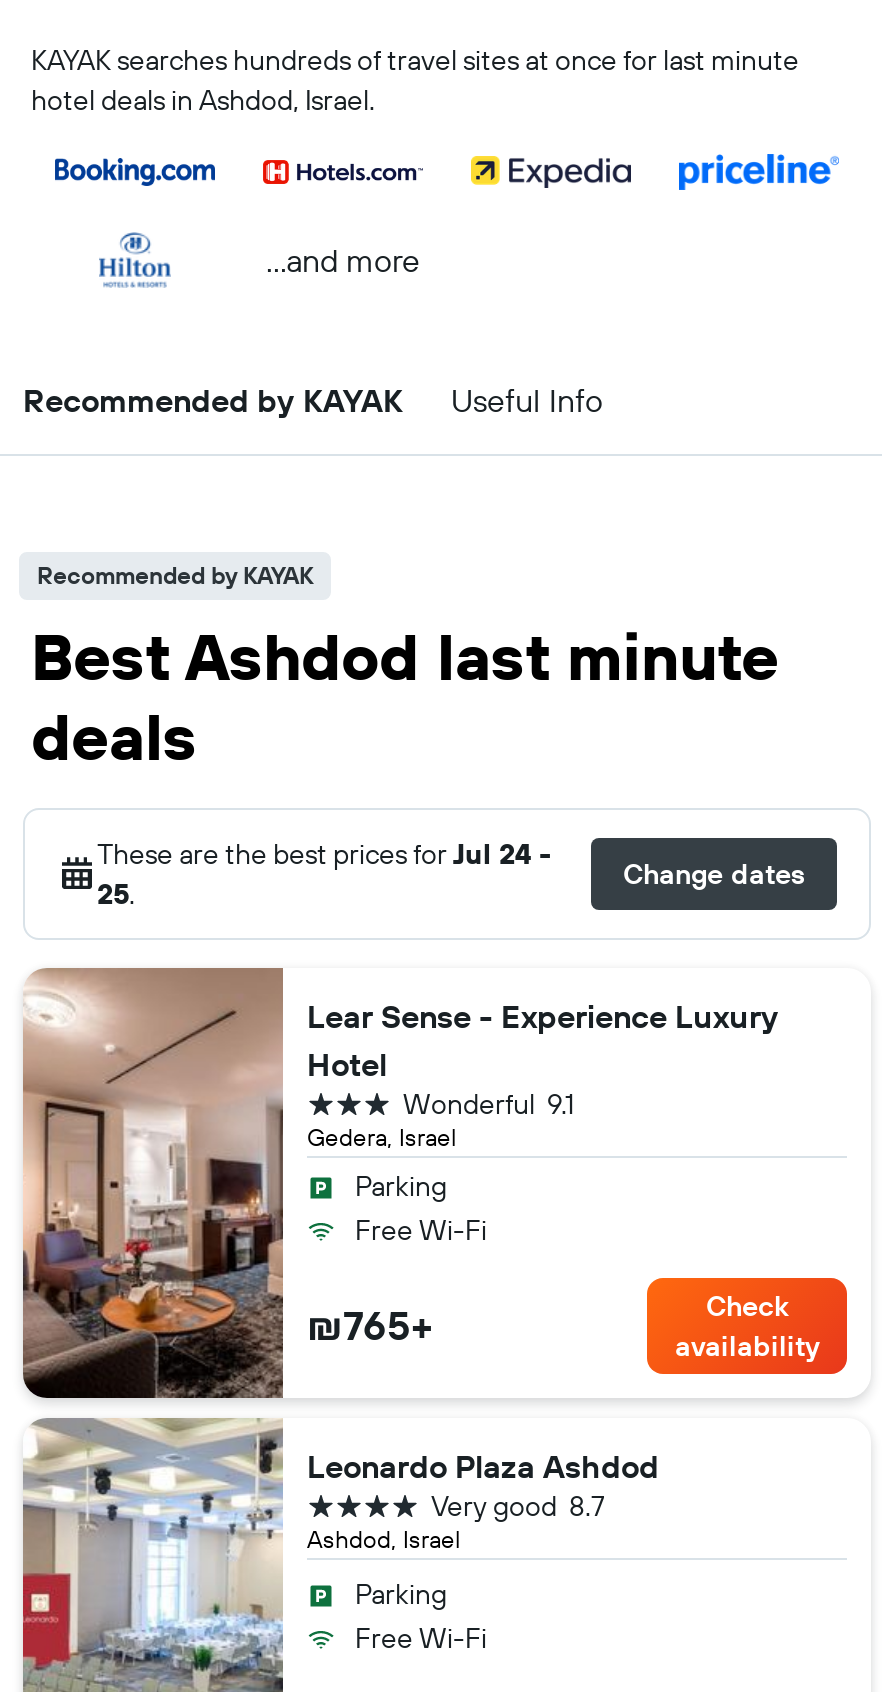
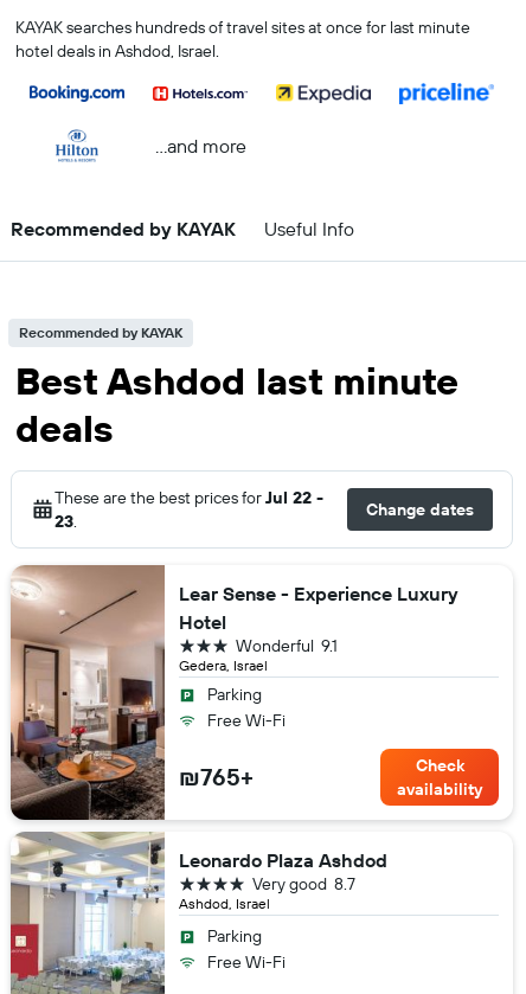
[97,836,551,872] These are the best prices for Jul 24 - -> [54,487,323,508] These are the best prices for Jul 22 -
[97,876,135,912] 25. -> [54,511,77,532] 23.

